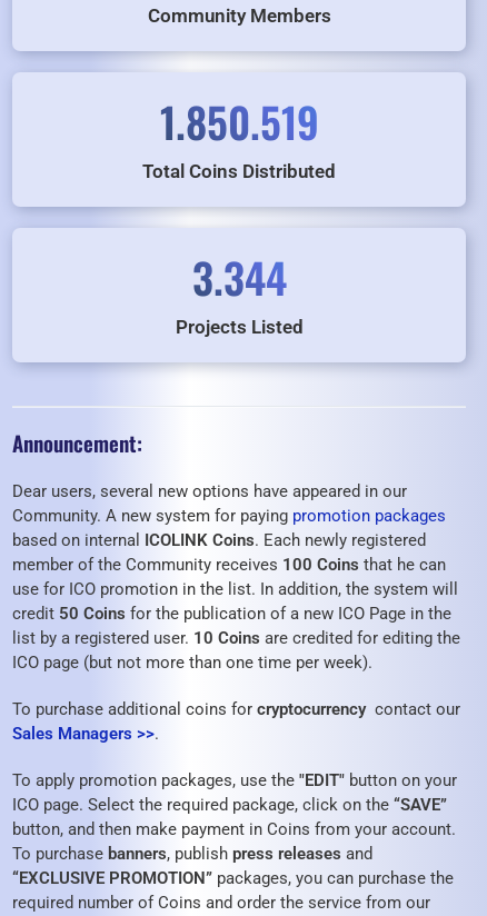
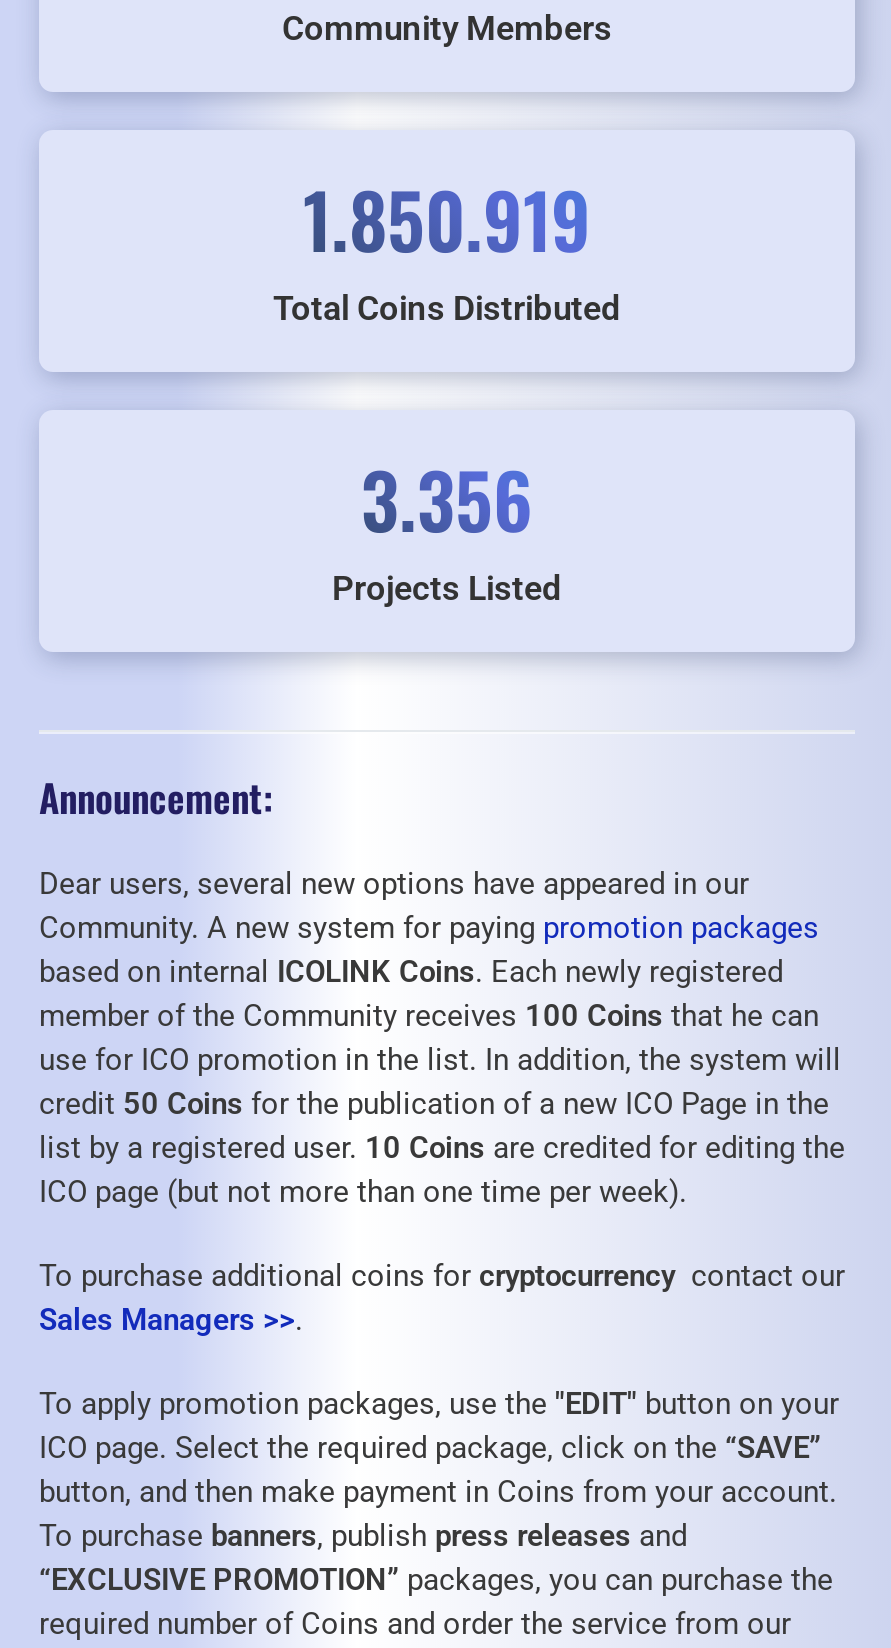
[160,90,319,153] 1.850.519 -> [303,162,591,274] 1.850.919
[192,246,286,308] 3.344 -> [361,442,533,554] 3.356

